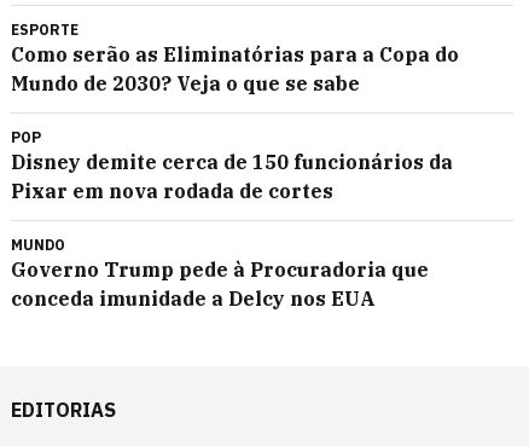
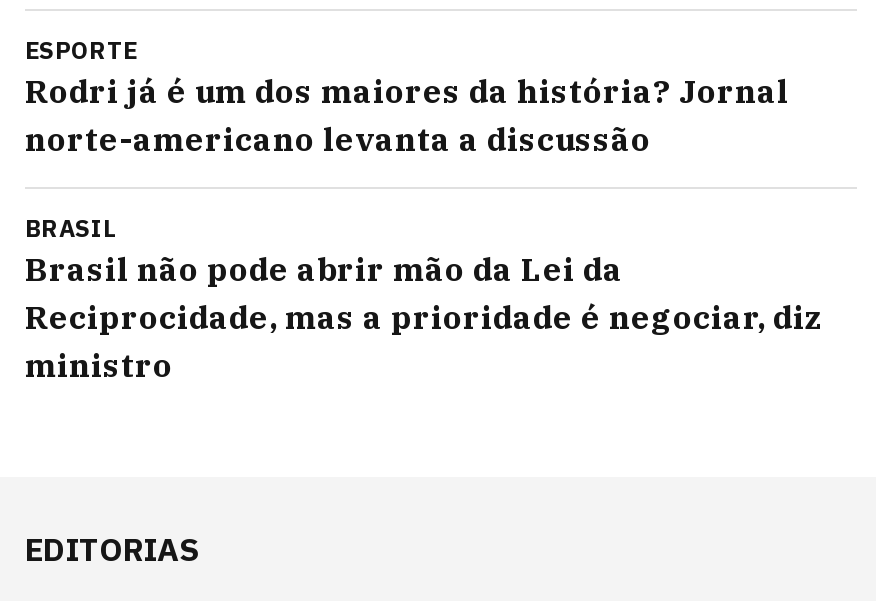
[11,42,459,311] Como serão as Eliminatórias para a Copa do | Mundo de 2030? Veja o que se sabe | POP | Disney demite cerca de 150 funcionários da | Pixar em nova rodada de cortes | MUNDO | Governo Trump pede à Procuradoria que | conceda imunidade a Delcy nos EUA -> [25,71,823,385] Rodri já é um dos maiores da história? Jornal | norte-americano levanta a discussão | BRASIL | Brasil não pode abrir mão da Lei da | Reciprocidade, mas a prioridade é negociar, diz | ministro

